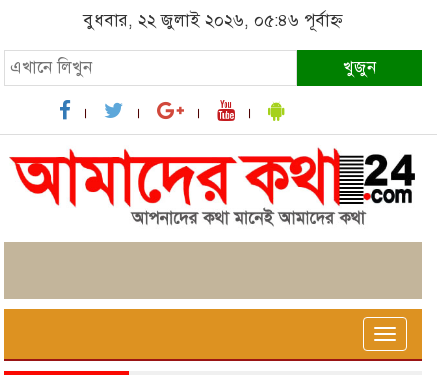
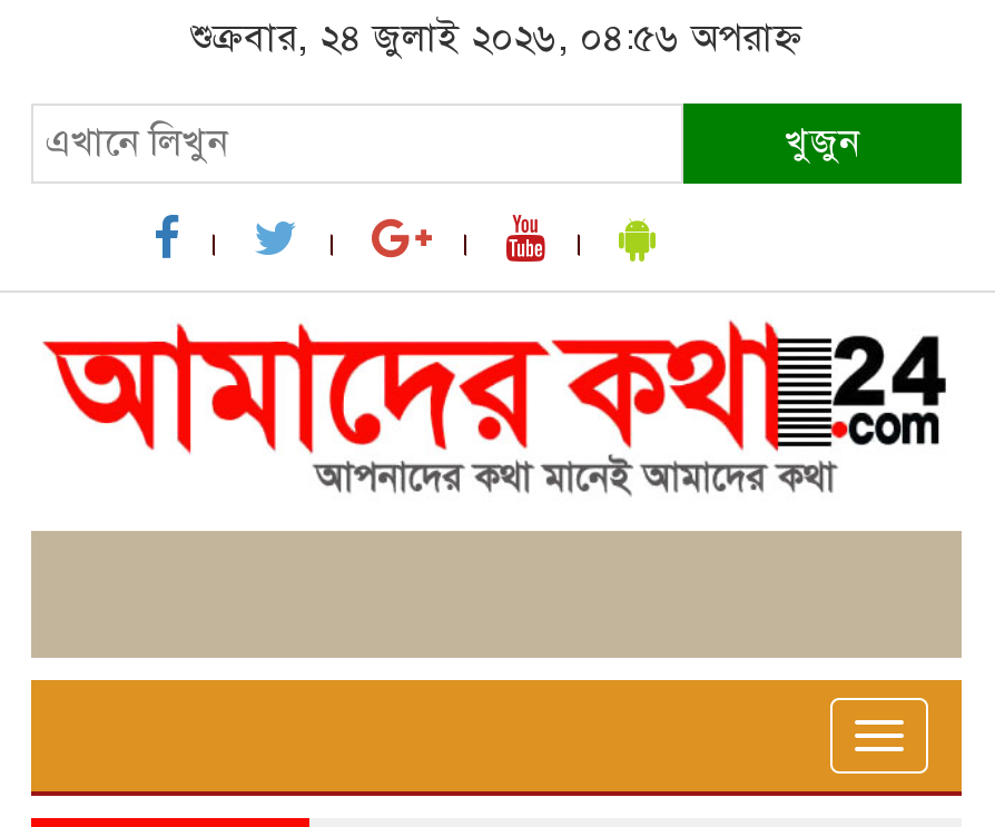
[83,10,343,31] বুধবার, ২২ জুলাই ২০২৬, ০৫:৪৬ পূর্বাহ্ন -> [190,14,802,61] শুক্রবার, ২৪ জুলাই ২০২৬, ০৪:৫৬ অপরাহ্ন

